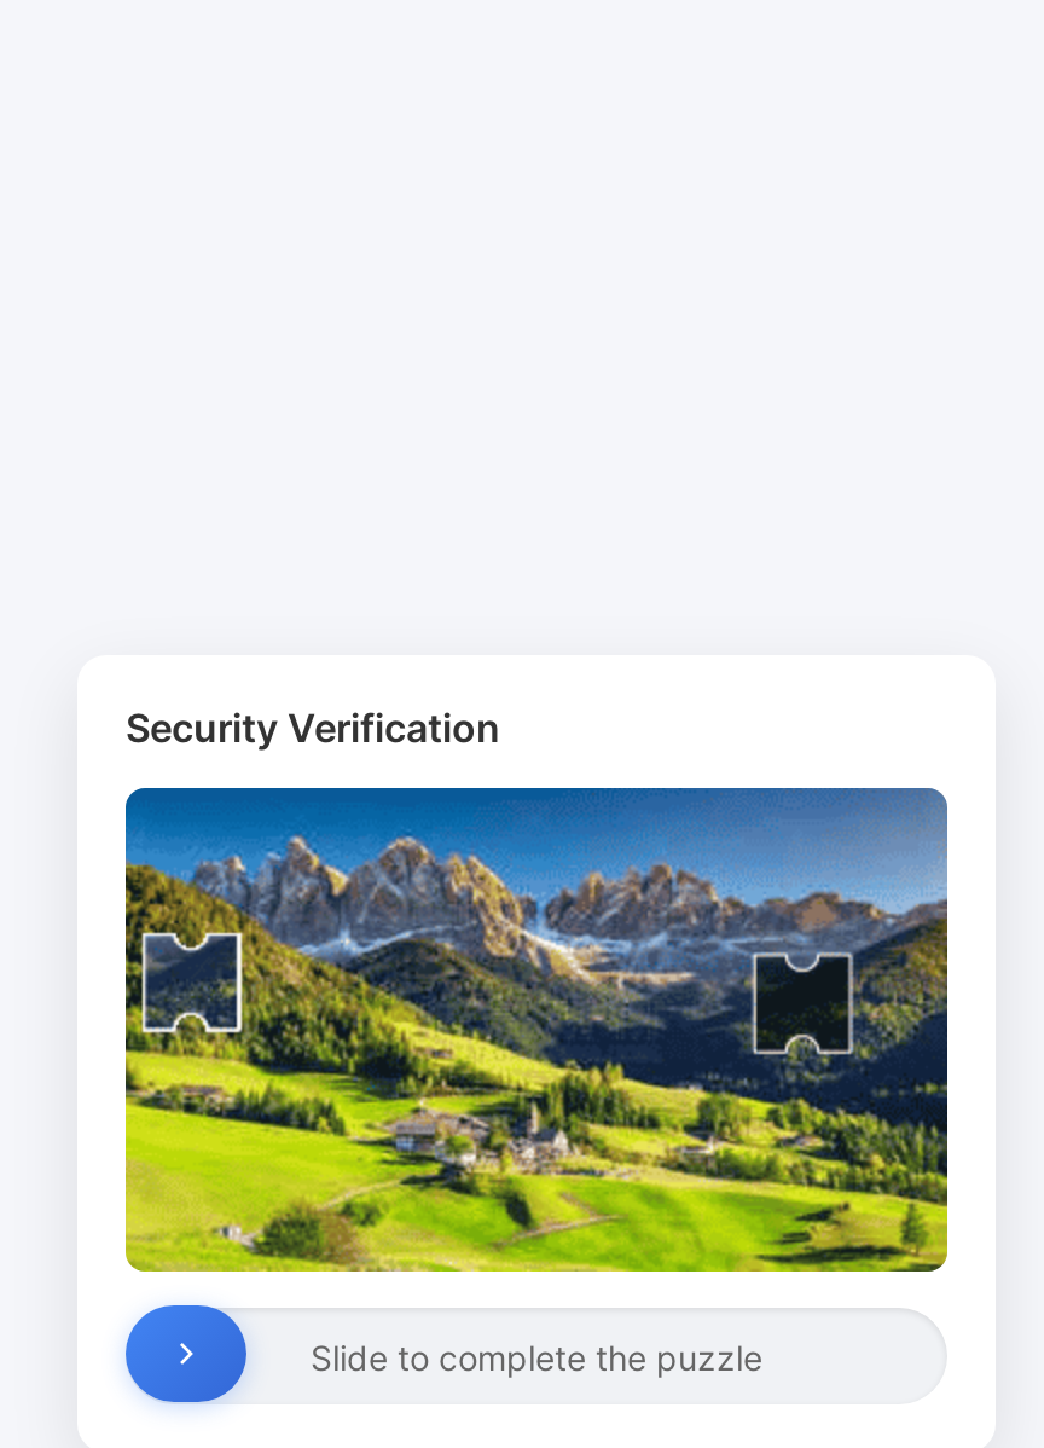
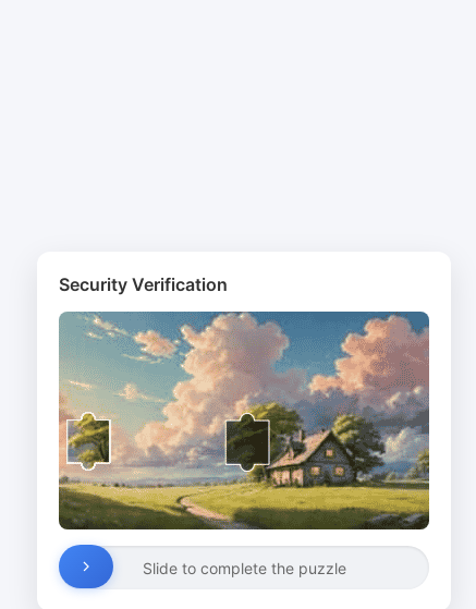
[123,786,950,1274] [image] -> [58,310,430,531] [image]

